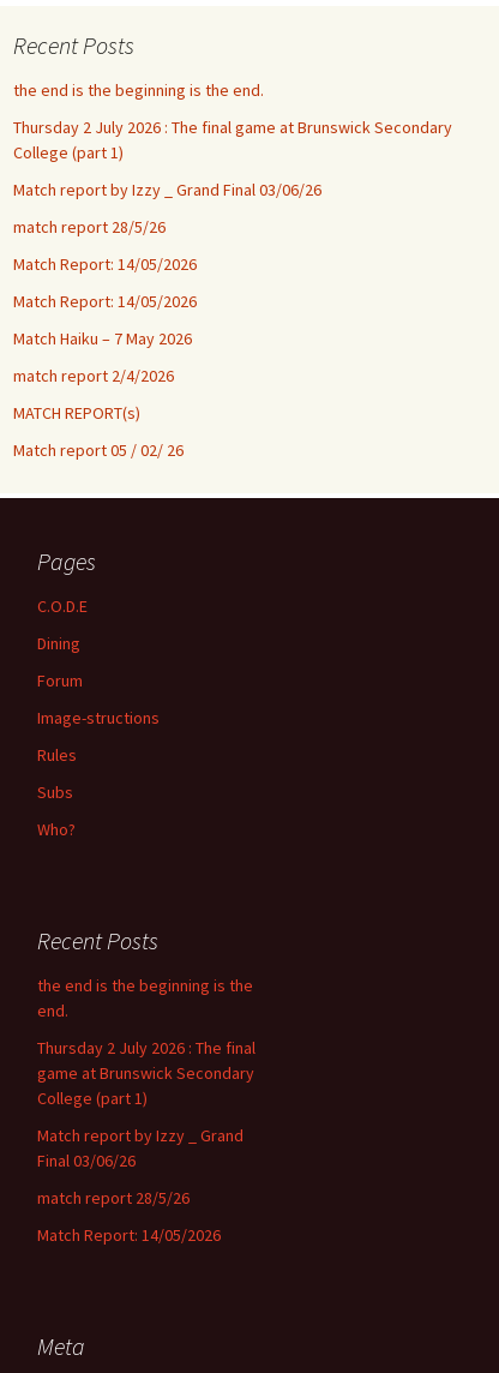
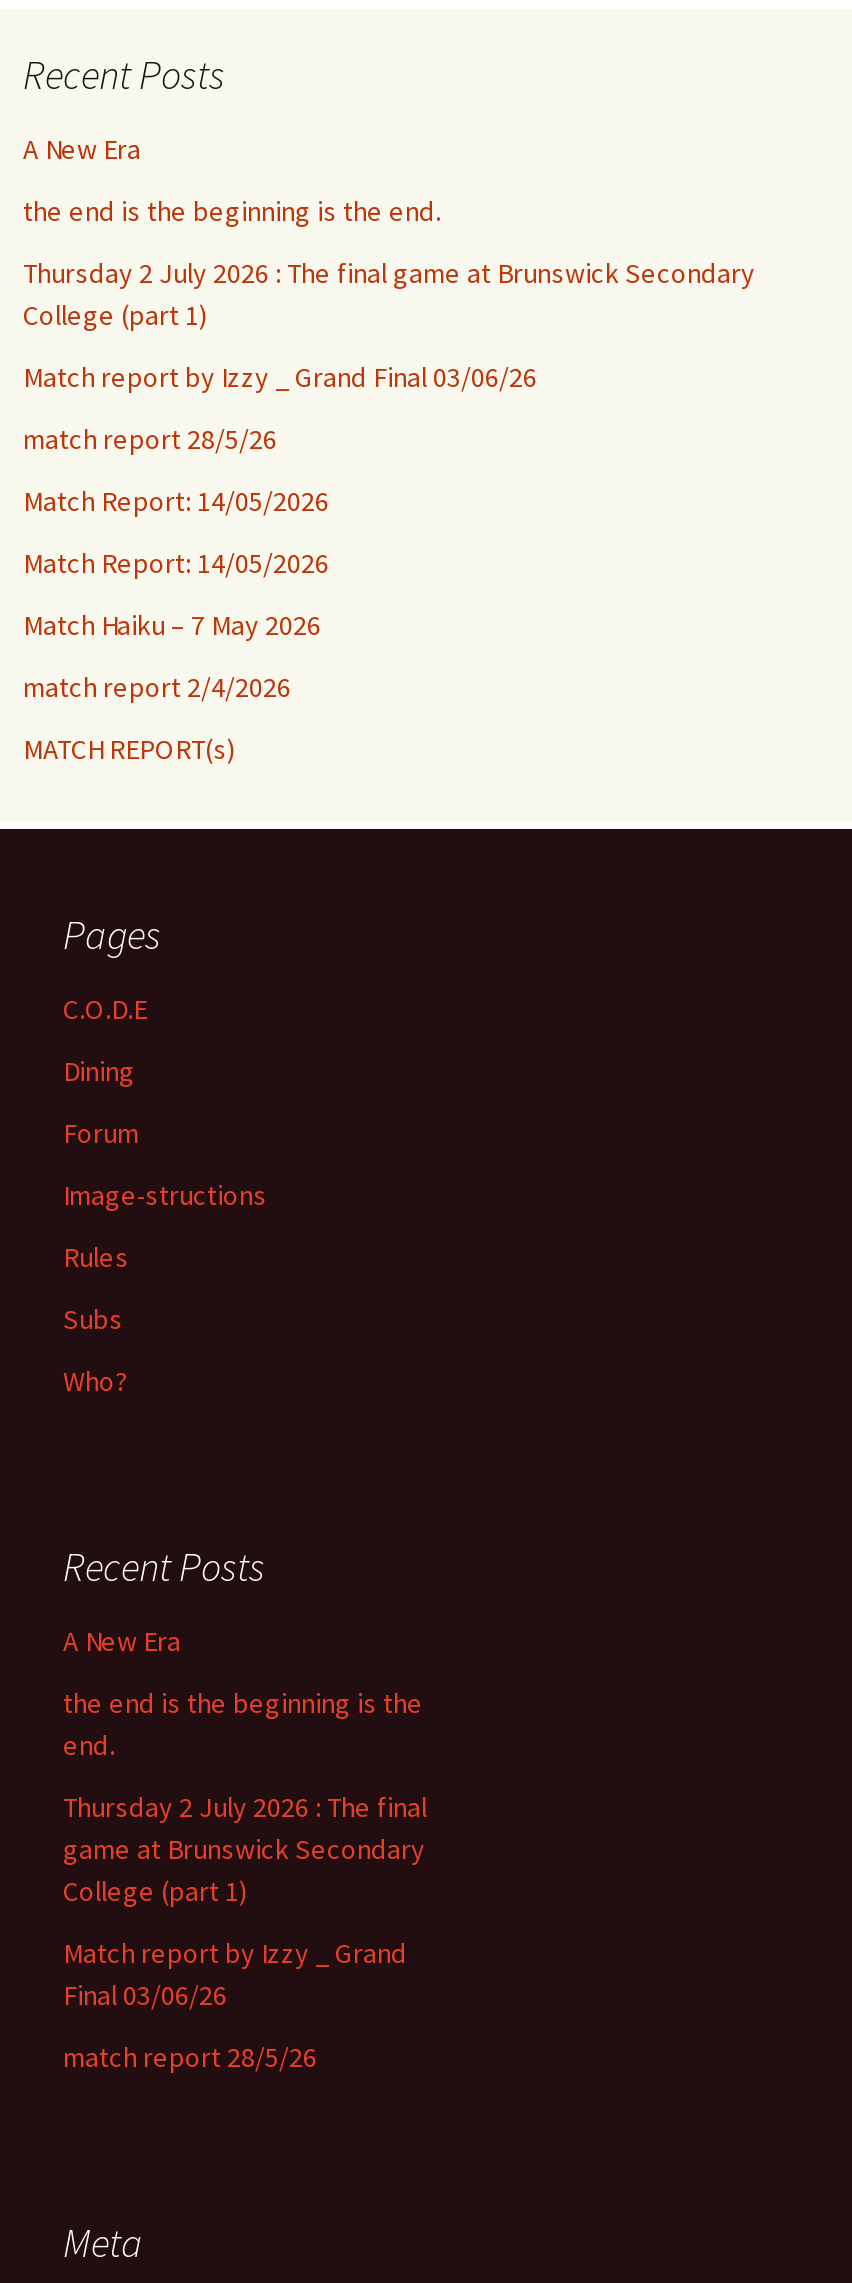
none -> [23,130,141,166] A New Era
moved [13,79,452,423] -> [23,192,755,766]: the end is the beginning is the end. | Thursday 2 July 2026 : The final game at Brunswick Secondary | College (part 1) | ... | match report 2/4/2026 | MATCH REPORT(s)
[13,439,184,460] Match report 05 / 02/ 26 -> none
none -> [63,1622,181,1658] A New Era
moved [37,974,255,1208] -> [63,1684,427,2074]: the end is the beginning is the | end. | Thursday 2 July 2026 : The final | game at Brunswick Secondary | College (part 1) | Match report by Izzy _ Grand | Final 03/06/26 | match report 28/5/26
[37,1224,221,1245] Match Report: 14/05/2026 -> none

